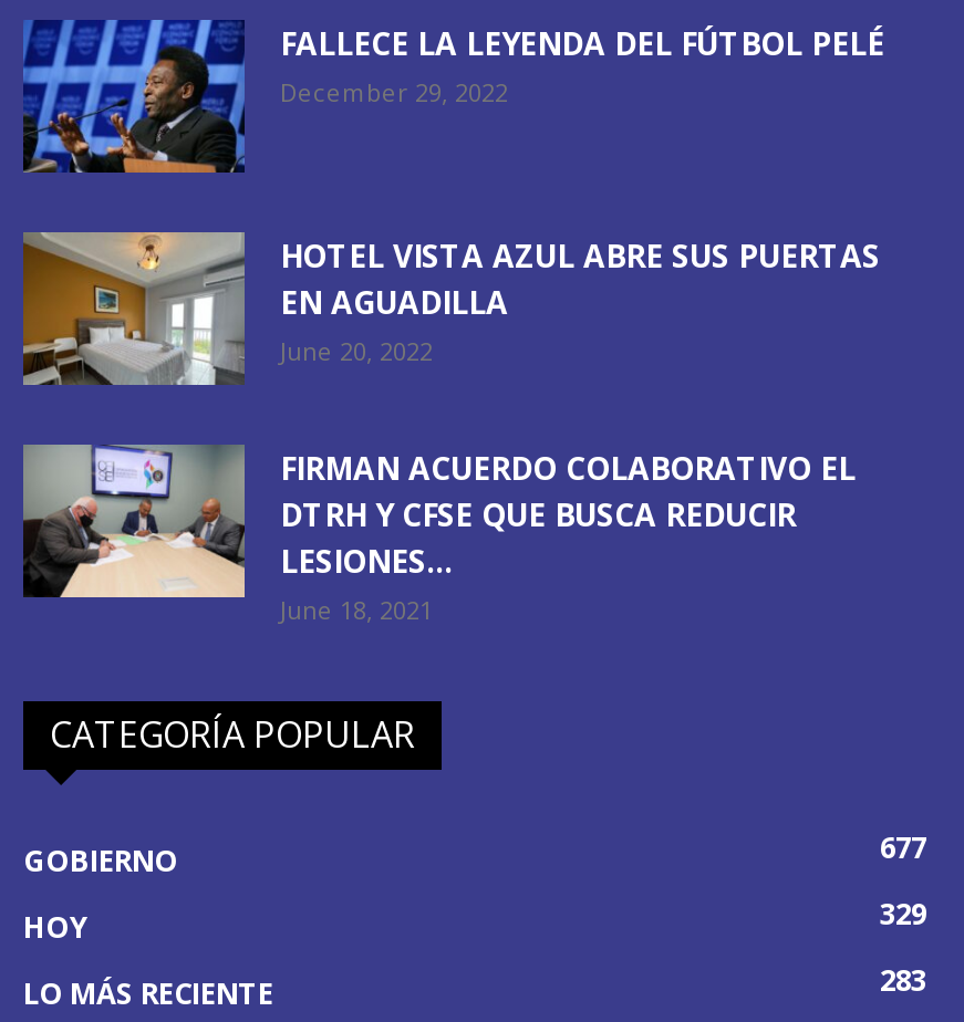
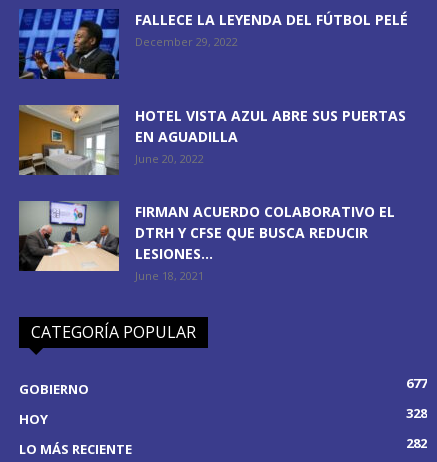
[880,894,926,934] 329 -> [406,404,427,422] 328
[880,960,926,1000] 283 -> [406,434,427,452] 282

